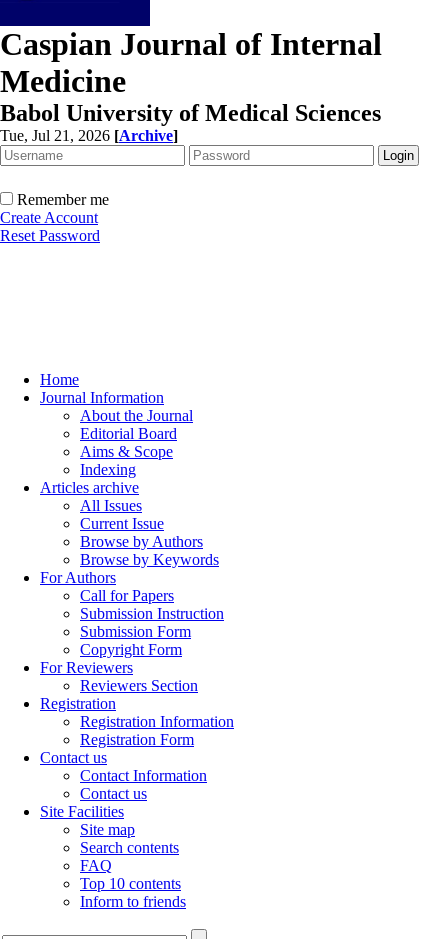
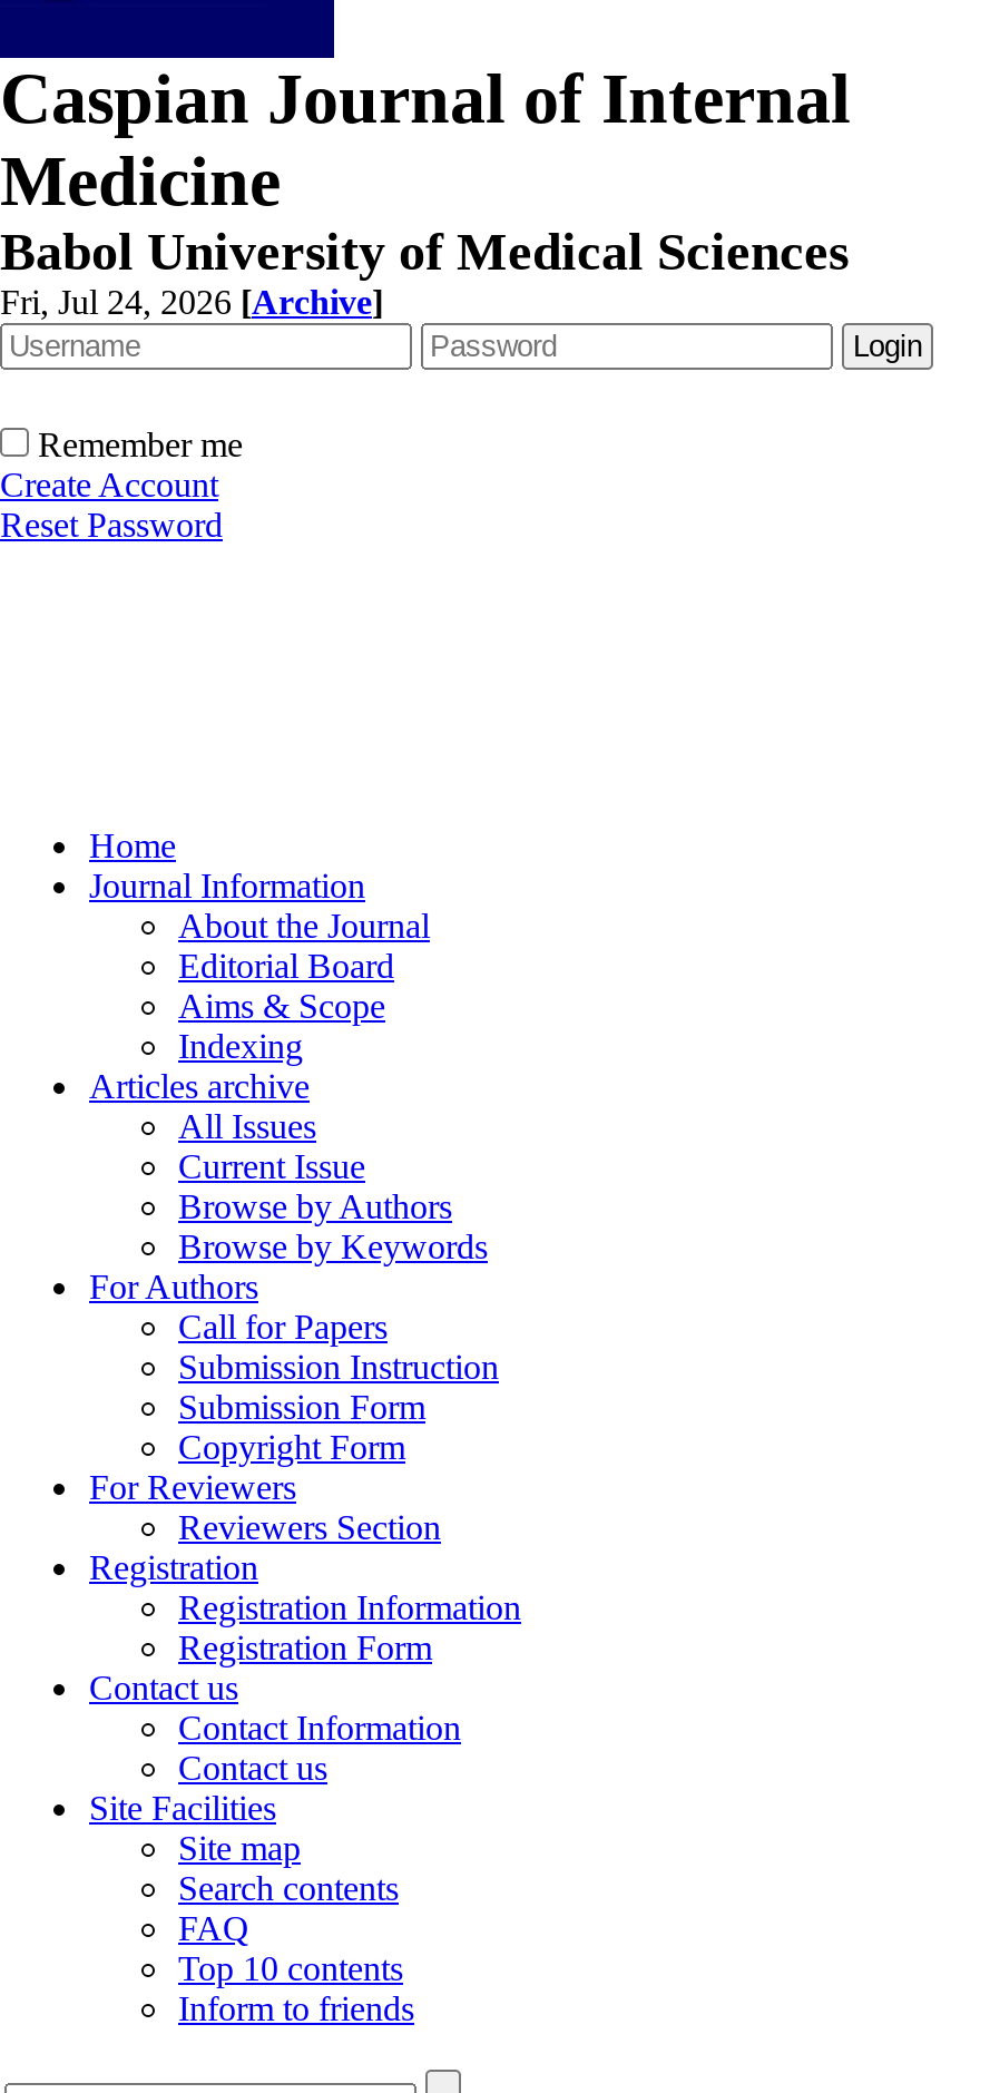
[0,127,178,144] Tue, Jul 21, 2026 [Archive] -> [0,283,383,321] Fri, Jul 24, 2026 [Archive]

